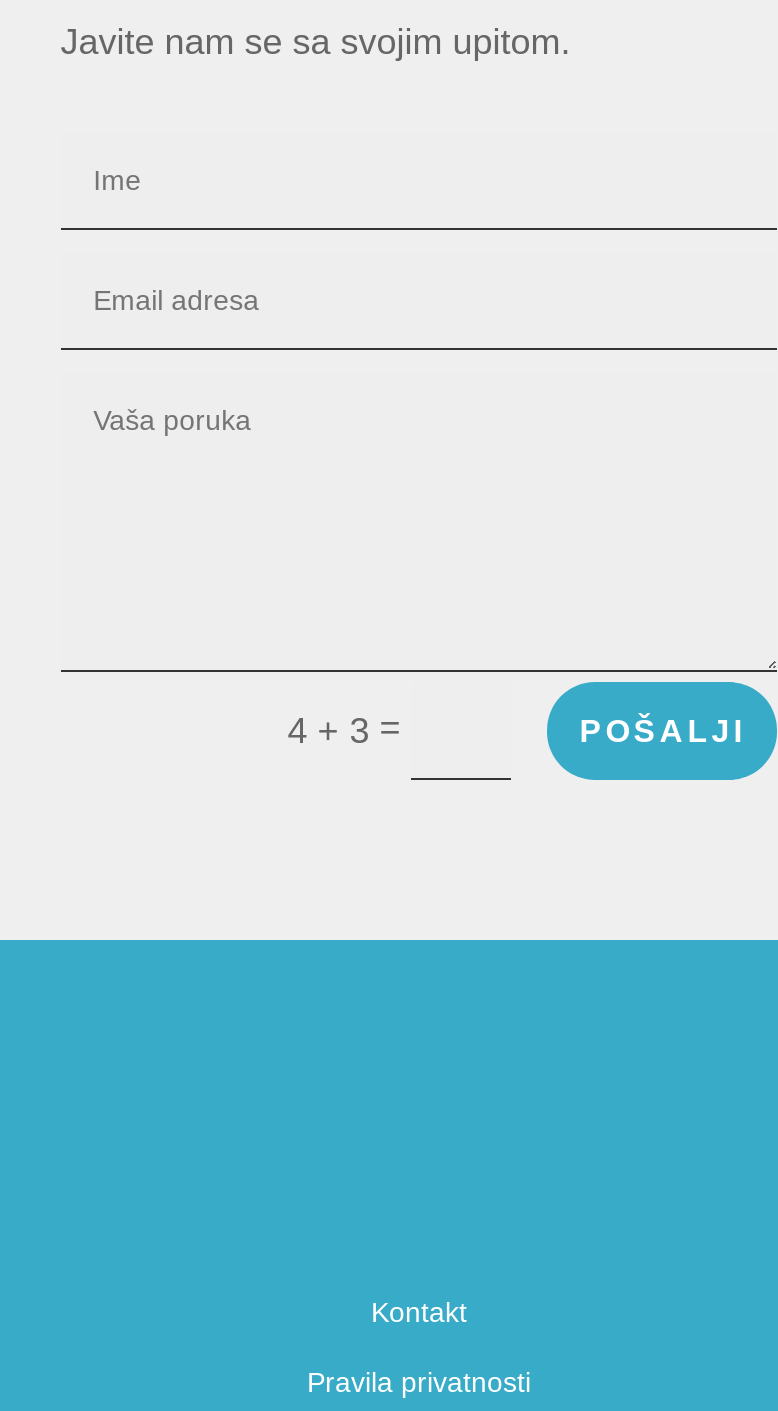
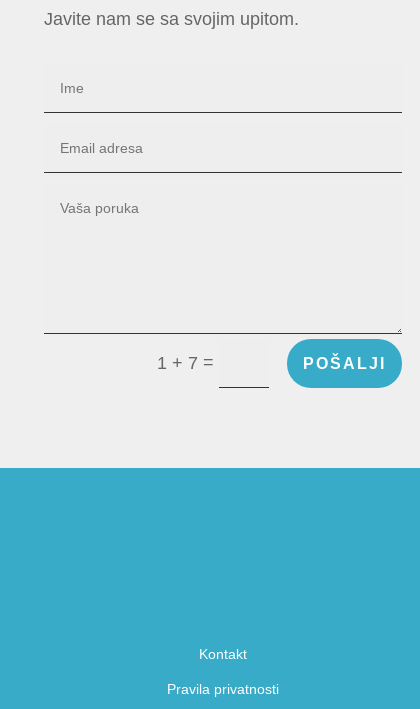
[287,709,411,751] 4 + 3 = -> [157,352,219,374] 1 + 7 =

